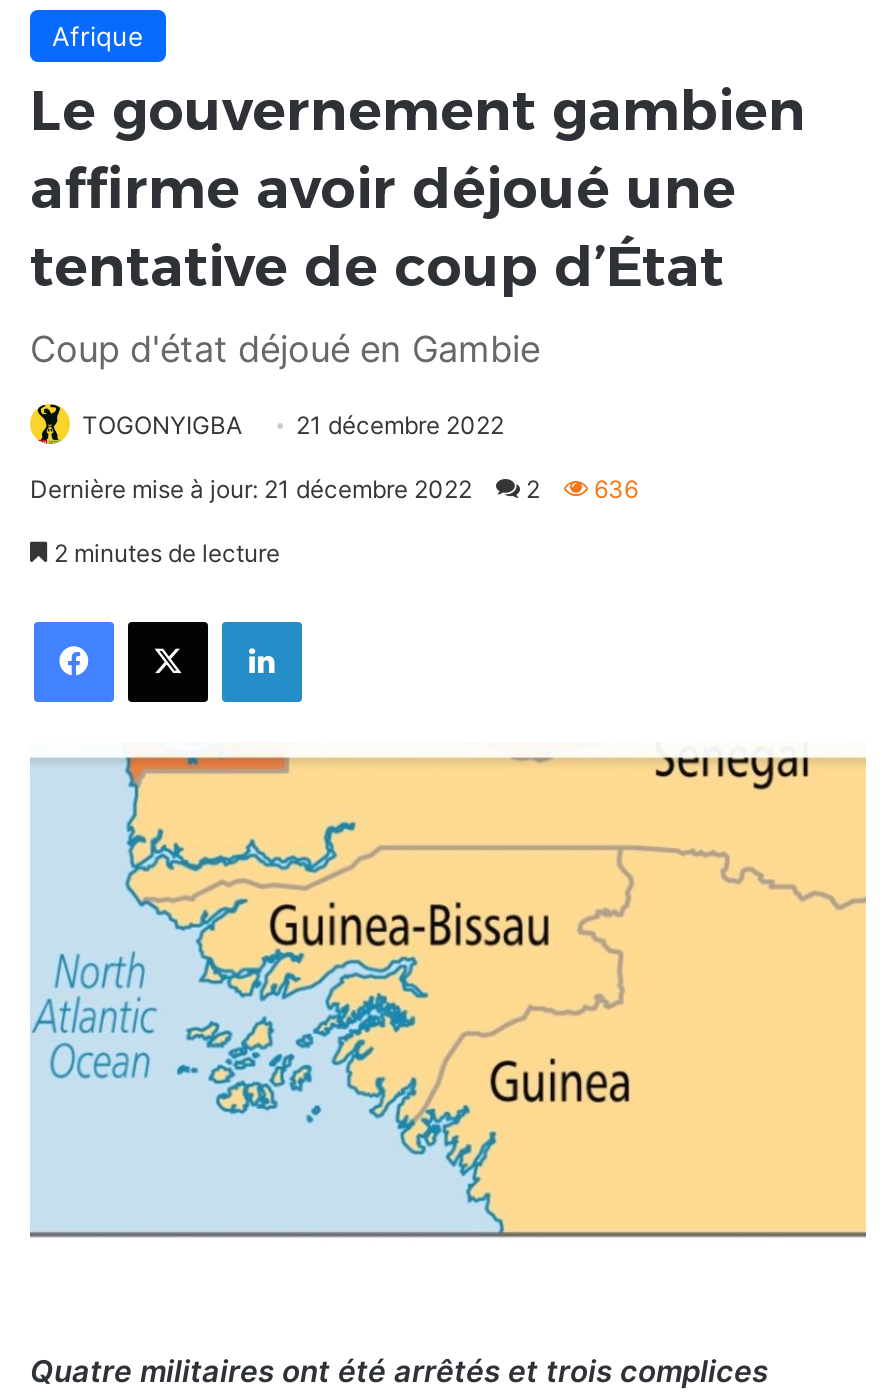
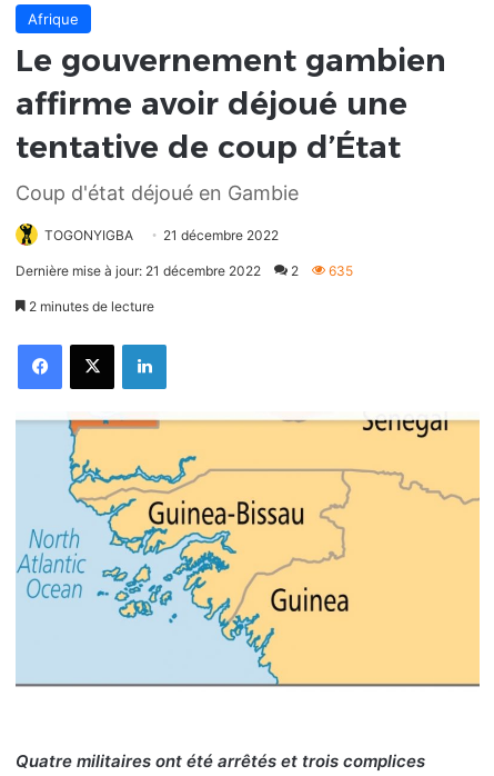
[30,475,638,505] Dernière mise à jour: 21 décembre 2022 2 636 -> [16,263,353,279] Dernière mise à jour: 21 décembre 2022 2 635

